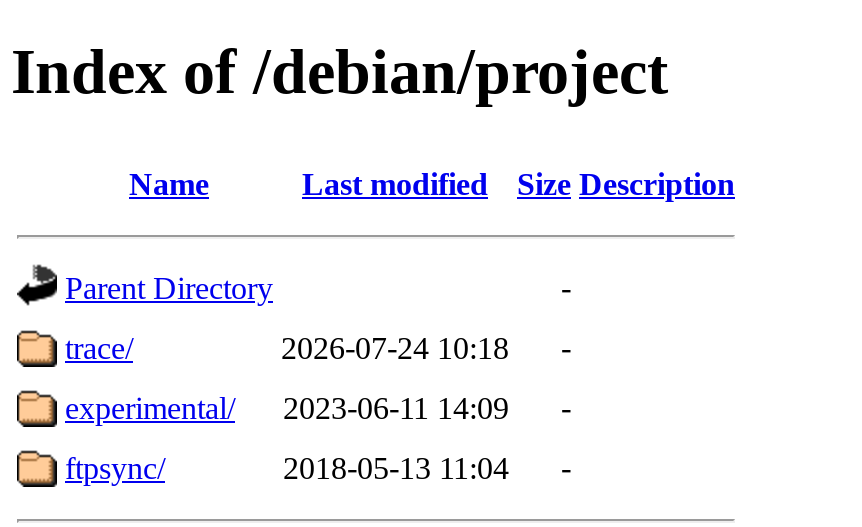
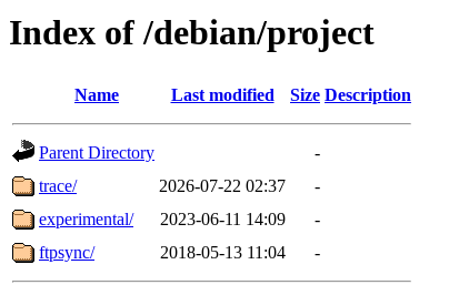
[281,331,509,365] 2026-07-24 10:18 -> [159,176,286,195] 2026-07-22 02:37

